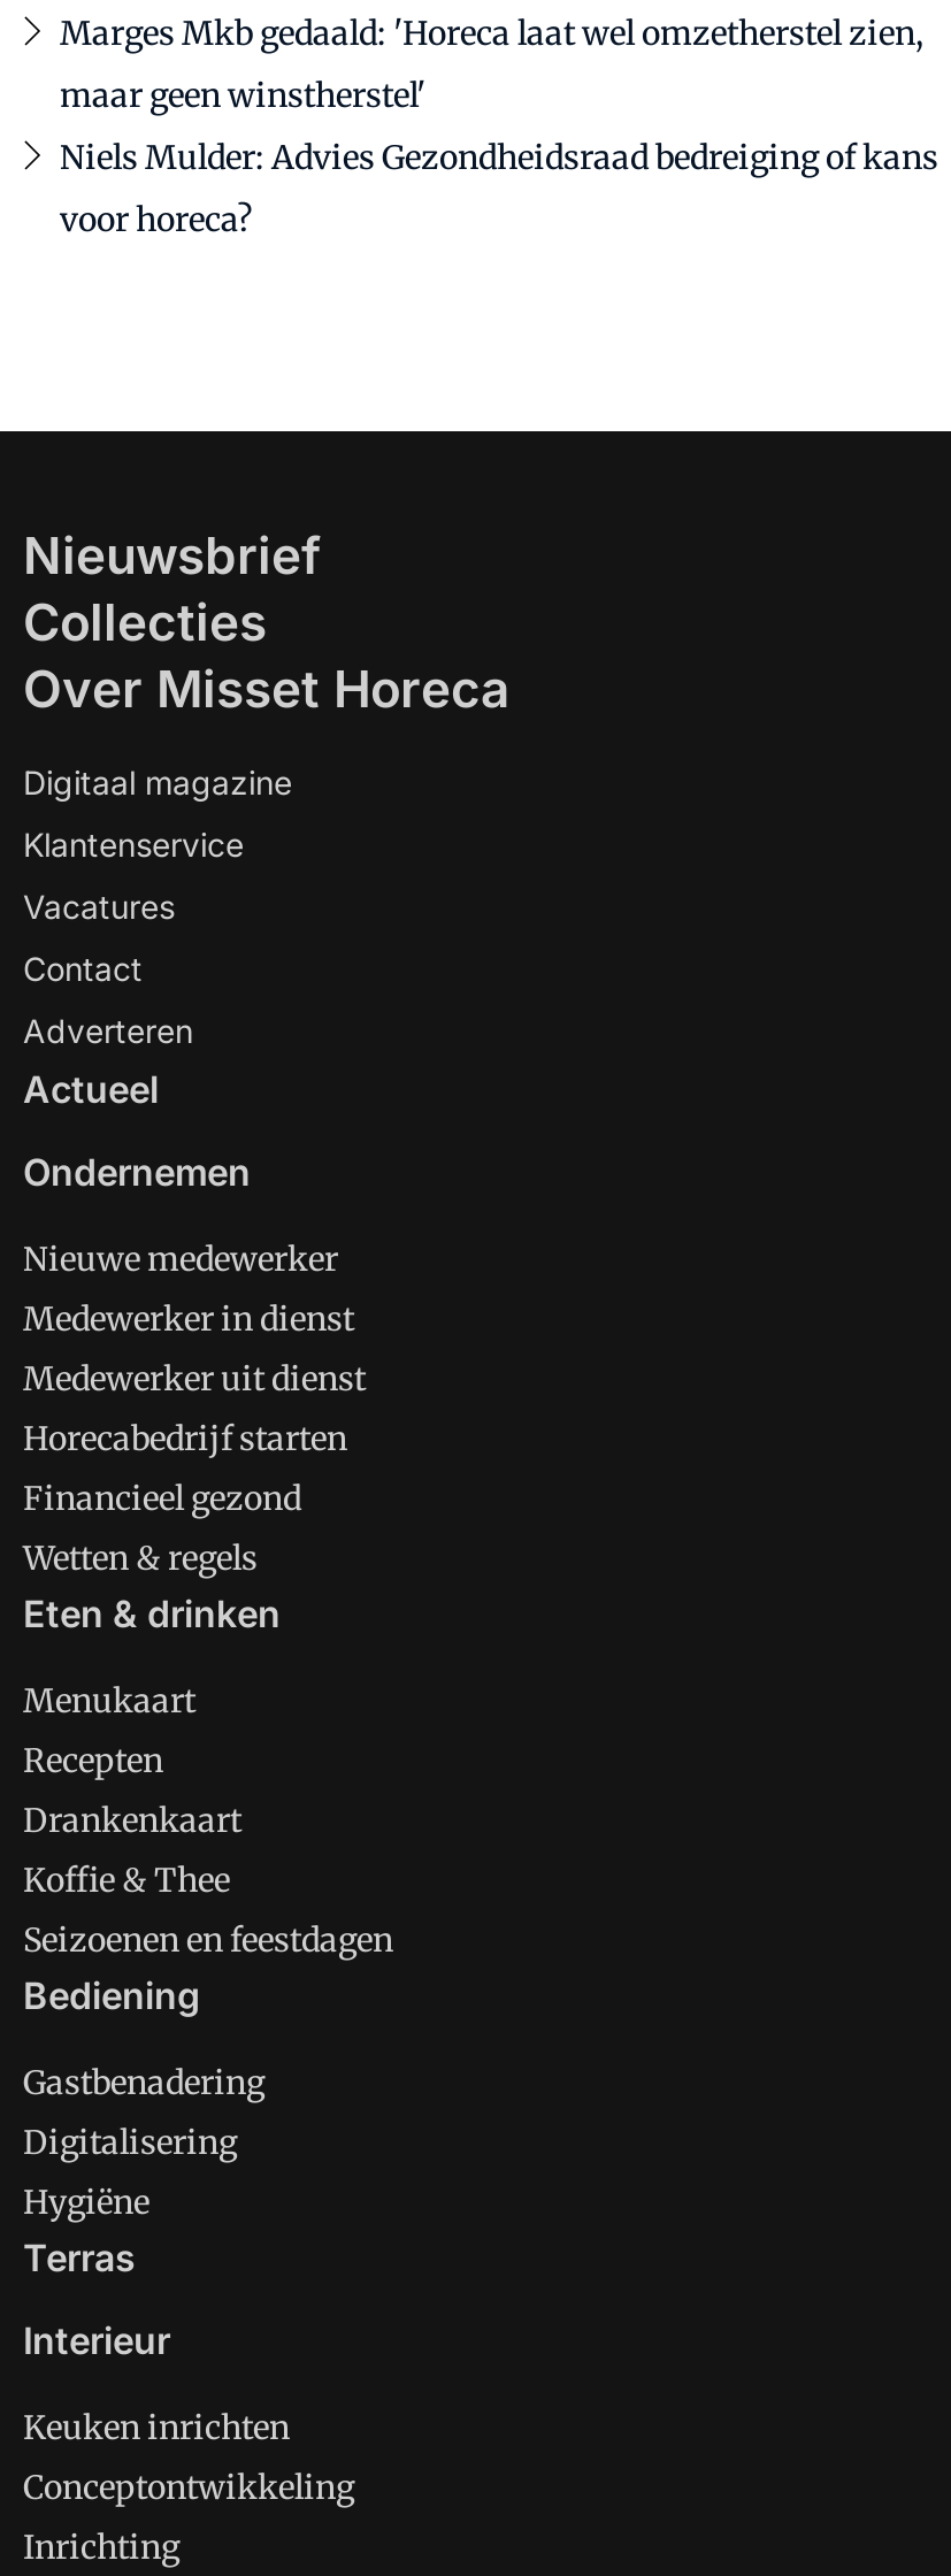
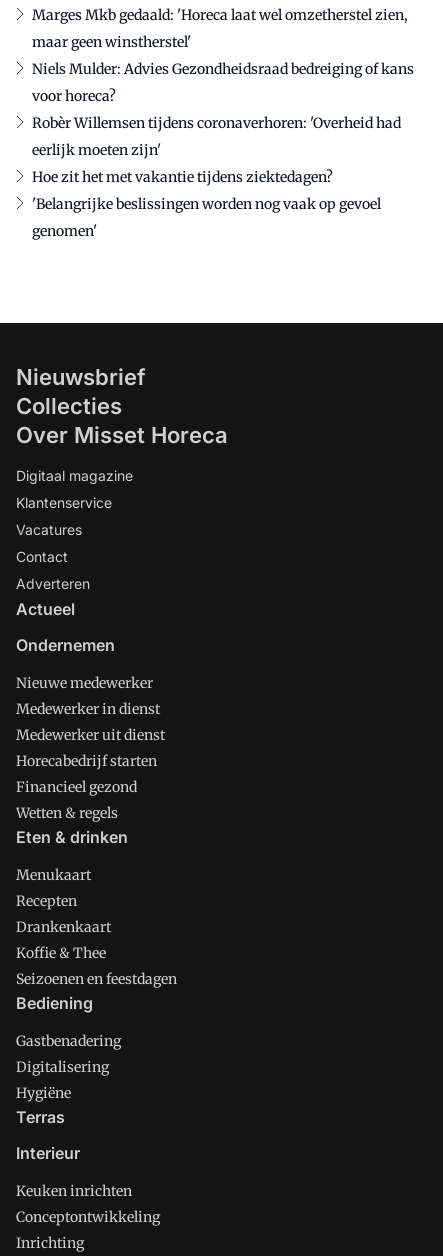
none -> [32,114,401,240] Robèr Willemsen tijdens coronaverhoren: 'Overheid had | eerlijk moeten zijn' | Hoe zit het met vakantie tijdens ziektedagen? | 'Belangrijke beslissingen worden nog vaak op gevoel | genomen'

